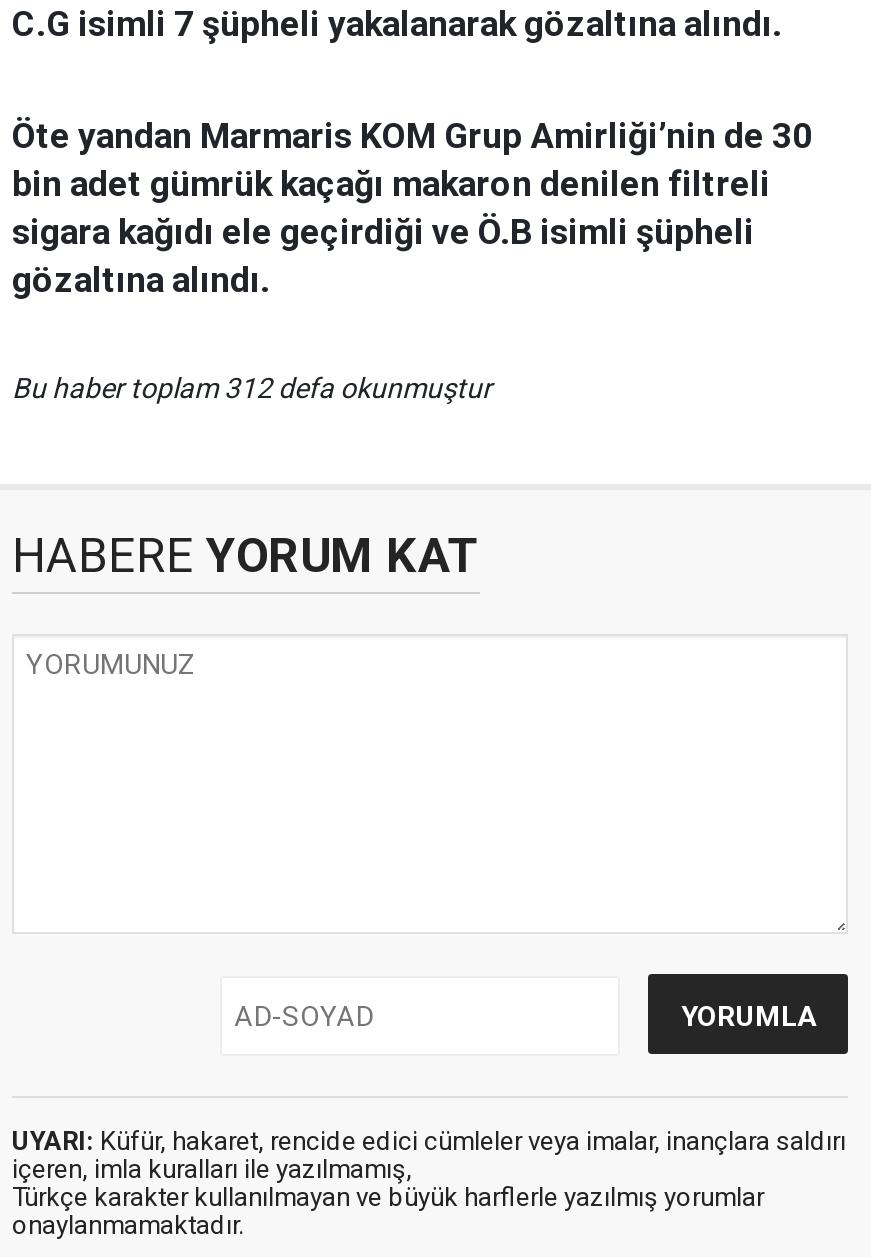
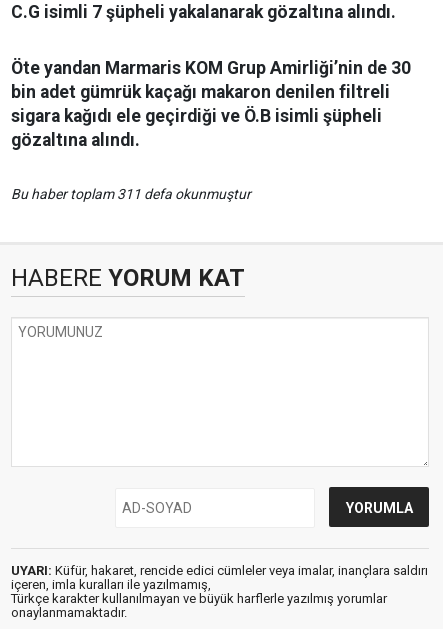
[12,372,492,404] Bu haber toplam 312 defa okunmuştur -> [11,186,251,202] Bu haber toplam 311 defa okunmuştur

